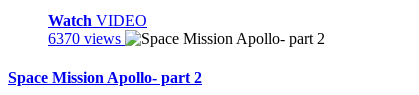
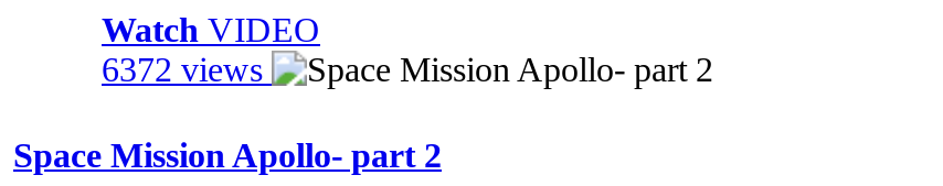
[48,30,125,47] 6370 views -> [102,50,272,87] 6372 views

